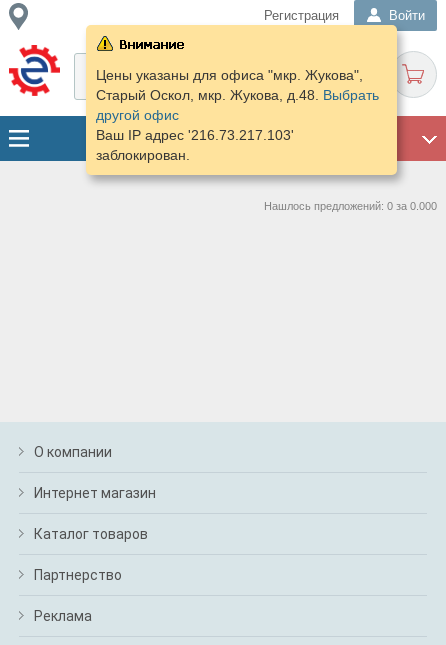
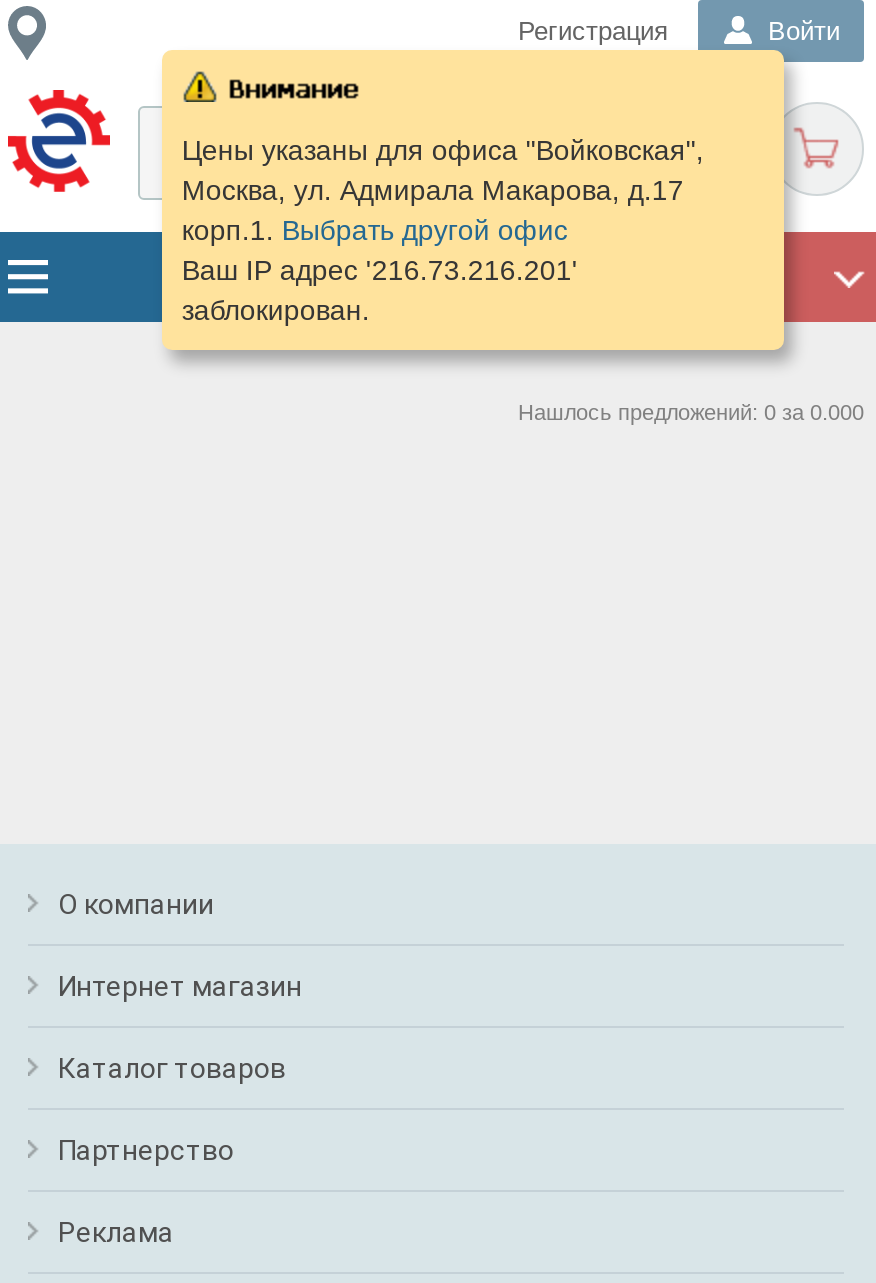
[96,67,379,143] Цены указаны для офиса "мкр. Жукова", | Старый Оскол, мкр. Жукова, д.48. Выбрать | другой офис | Ваш IP адрес '216.73.217.103' -> [182,134,704,286] Цены указаны для офиса "Войковская", | Москва, ул. Адмирала Макарова, д.17 | корп.1. Выбрать другой офис | Ваш IP адрес '216.73.216.201'

